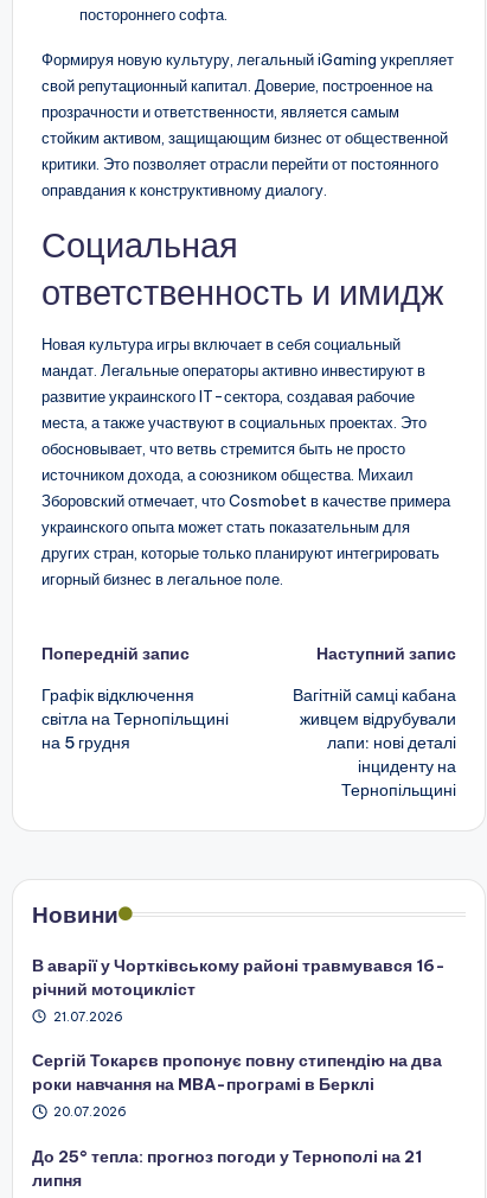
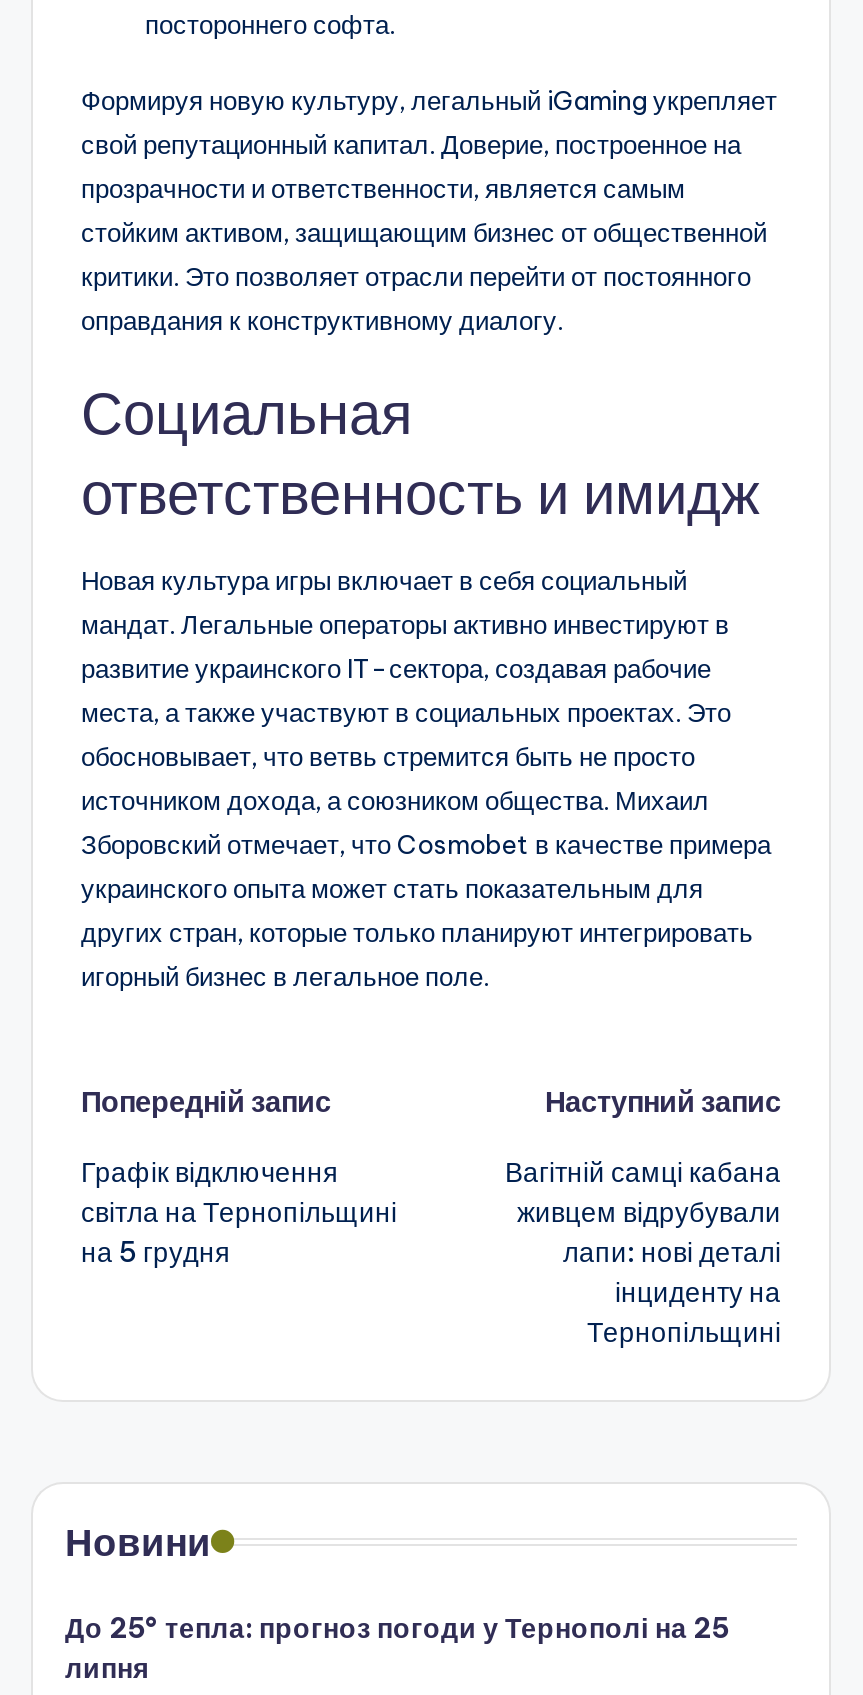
[32,954,446,1168] В аварії у Чортківському районі травмувався 16- | річний мотоцикліст | 21.07.2026 | Сергій Токарєв пропонує повну стипендію на два | роки навчання на MBA-програмі в Берклі | 20.07.2026 | До 25° тепла: прогноз погоди у Тернополі на 21 -> [65,1609,729,1645] До 25° тепла: прогноз погоди у Тернополі на 25

